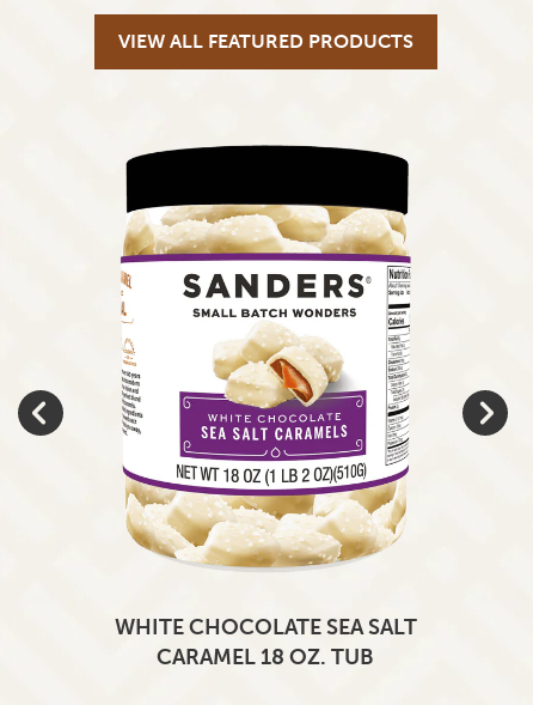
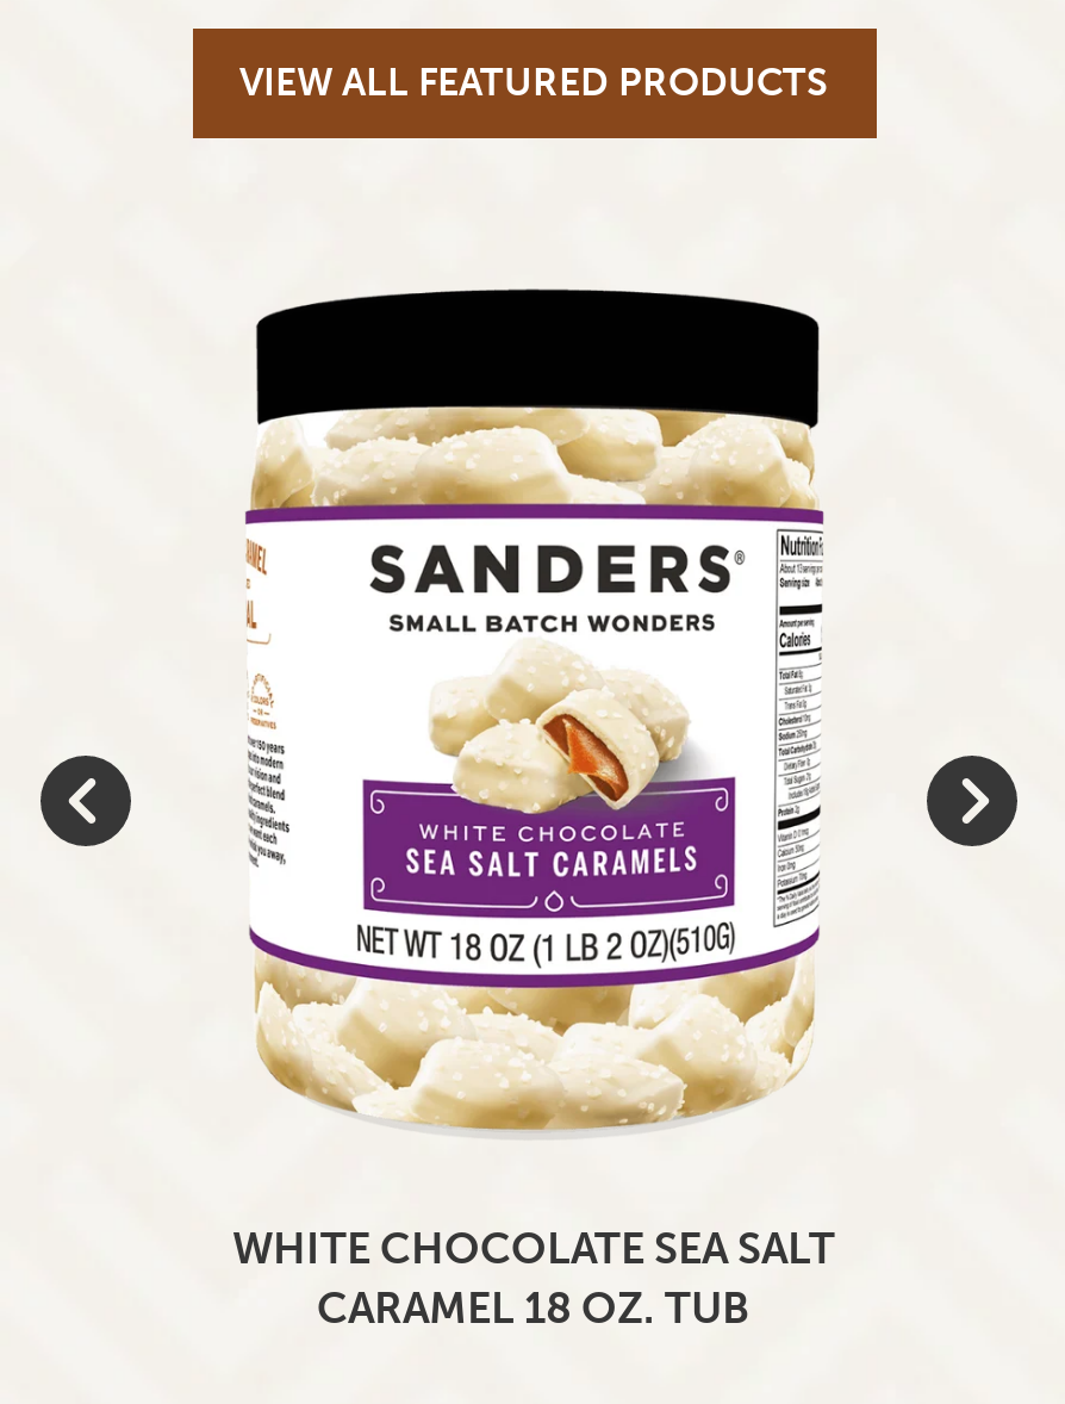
[17,379,65,437] [image] -> [38,753,133,868] [image]
[461,379,509,437] [image] -> [924,753,1020,868] [image]

